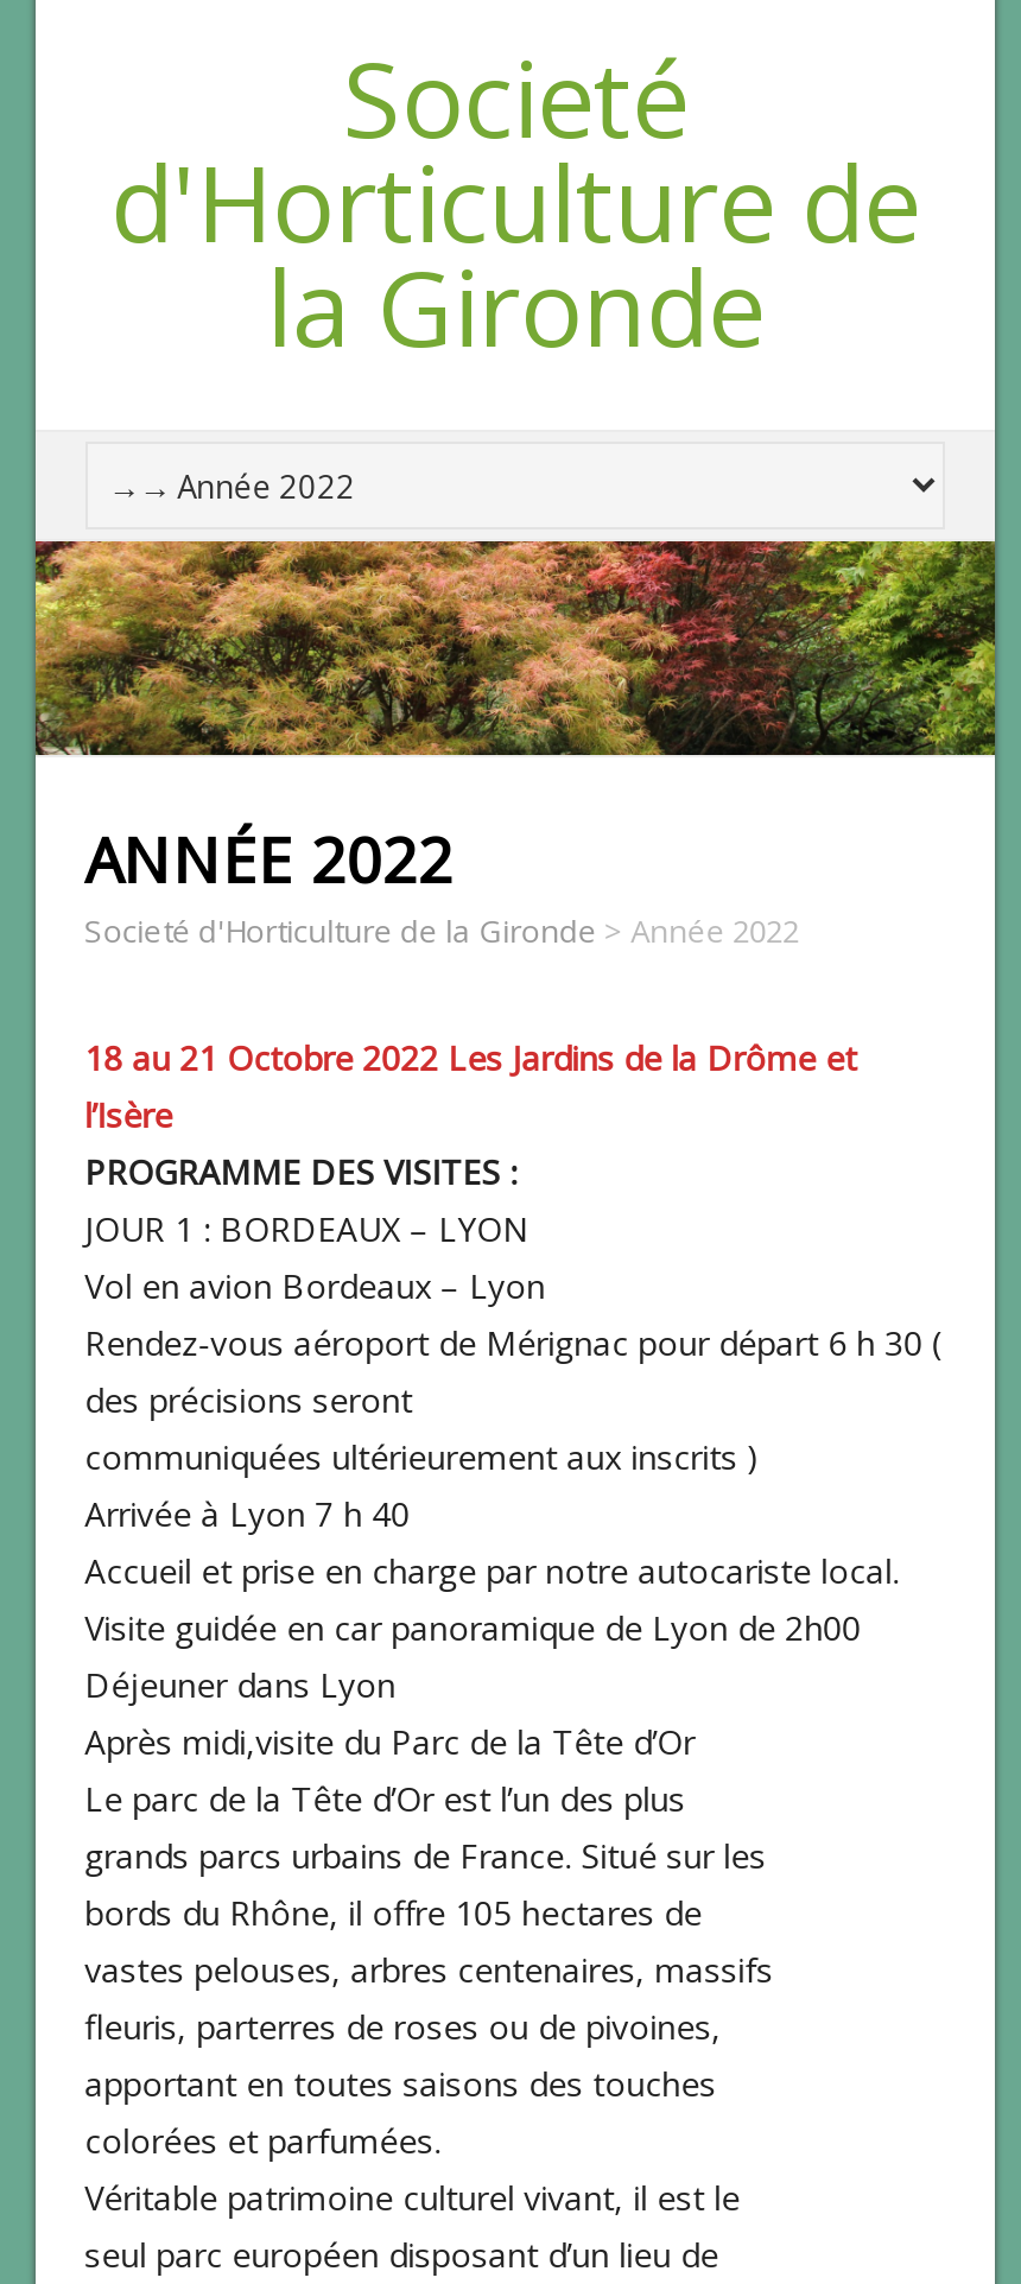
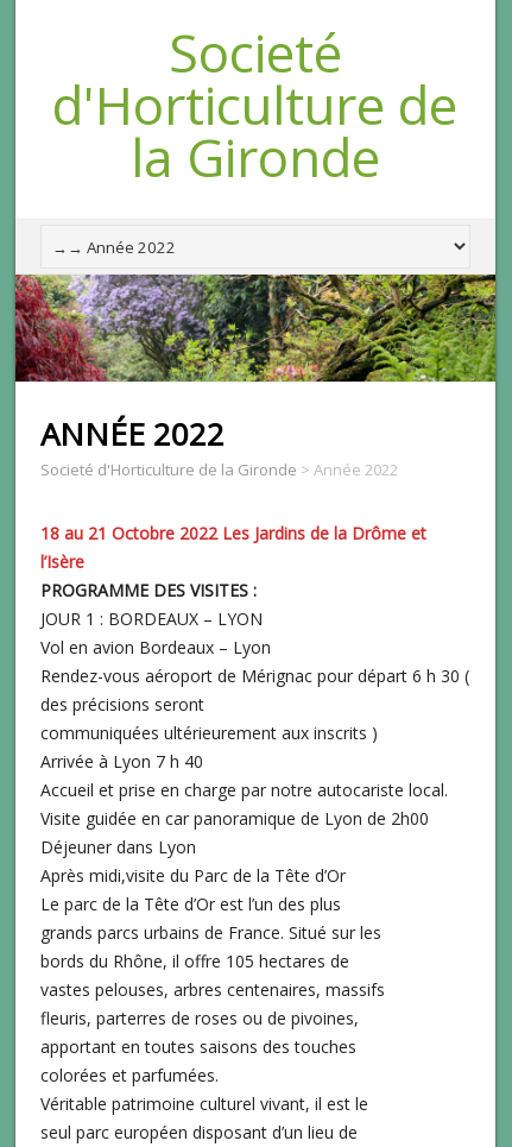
[33,539,997,757] [image] -> [14,273,495,383] [image]

